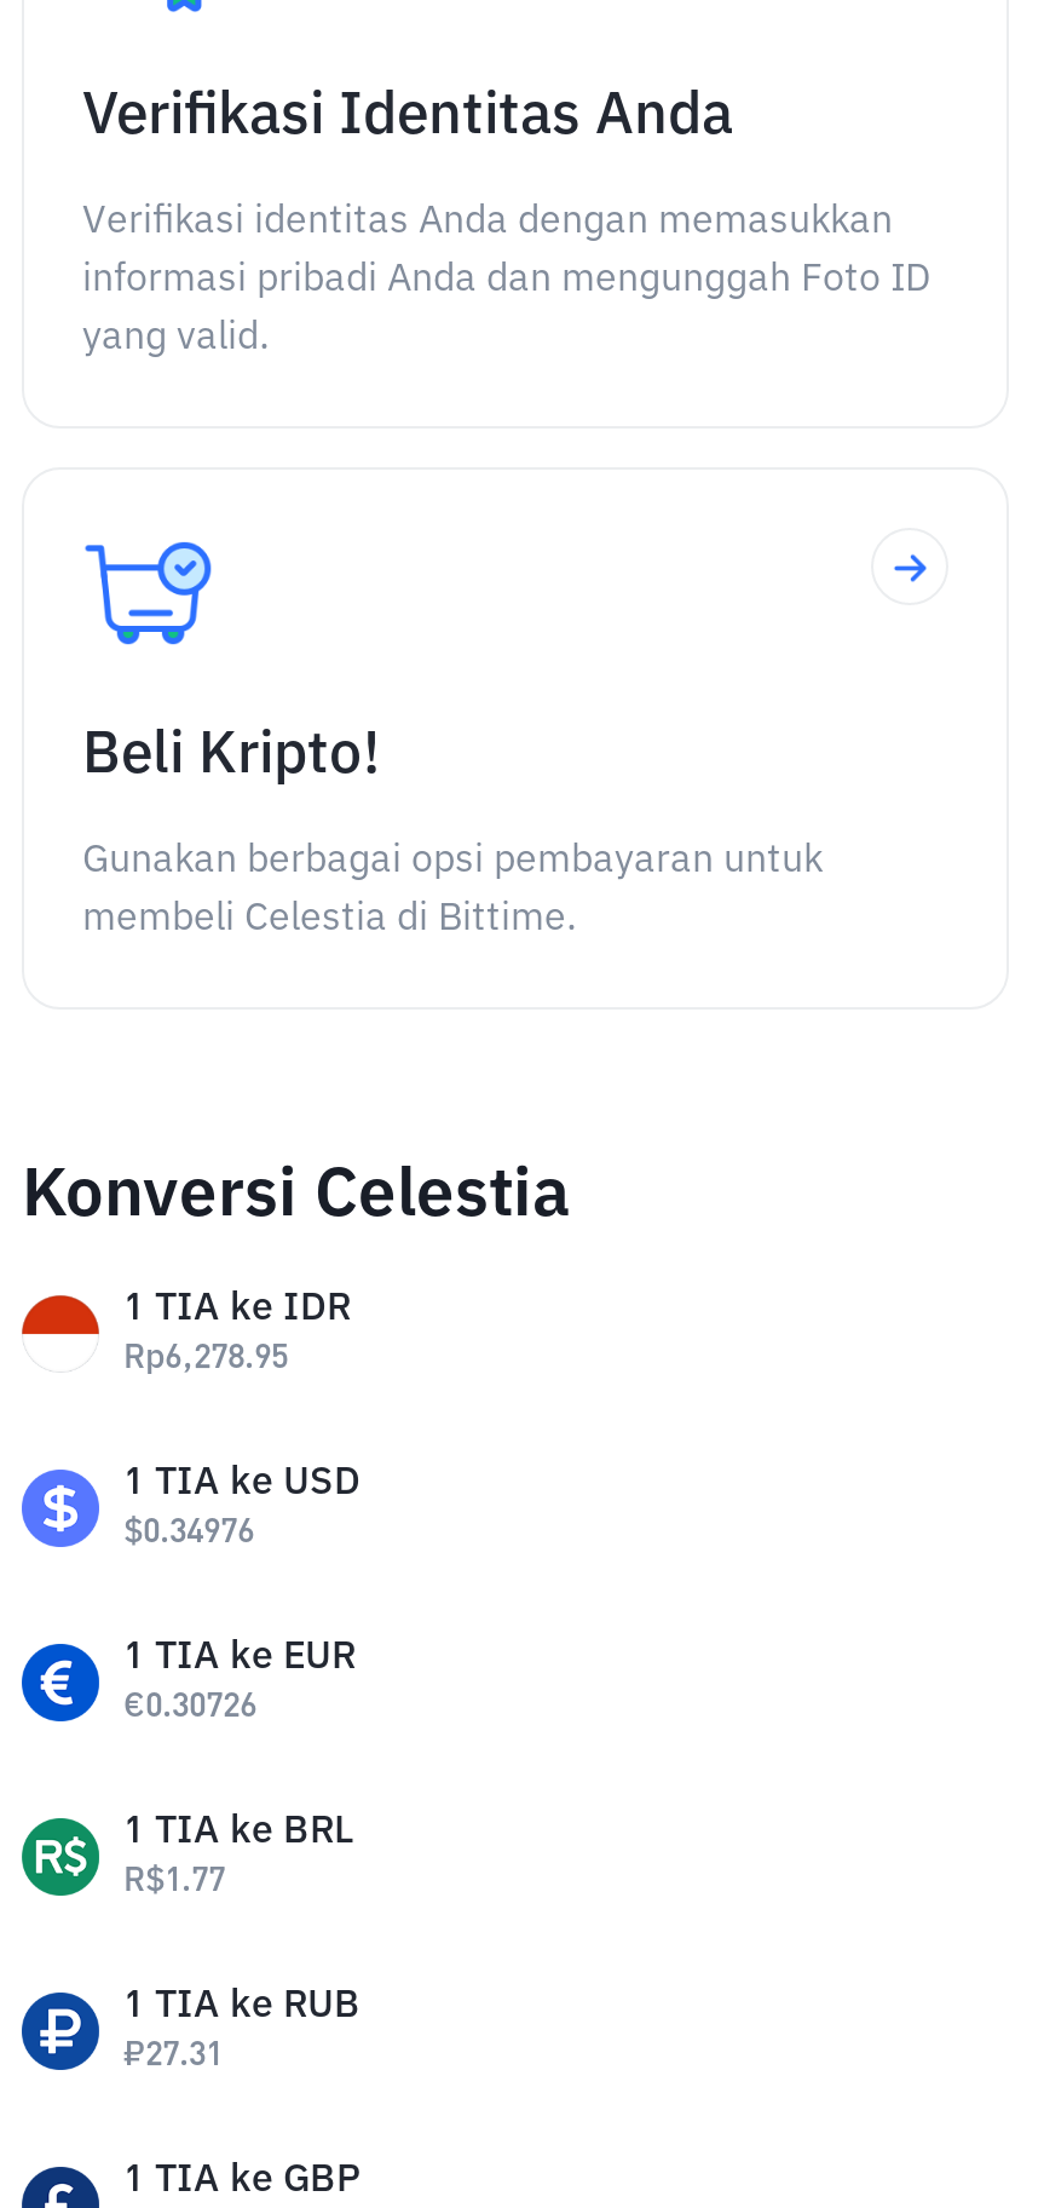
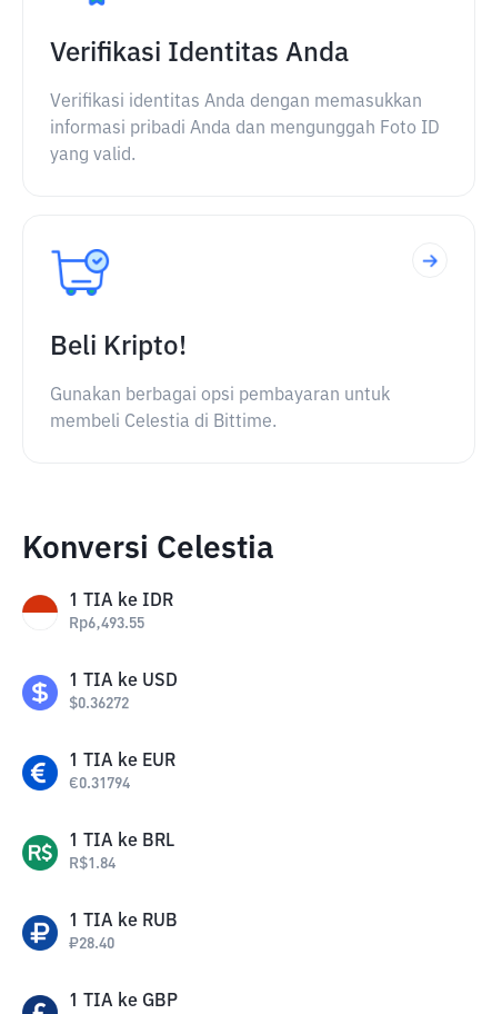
[123,1341,288,1375] Rp6,278.95 -> [69,616,144,632] Rp6,493.55
[123,1516,254,1549] $0.34976 -> [69,696,129,712] $0.36272
[123,1690,256,1724] €0.30726 -> [69,776,130,792] €0.31794
[123,1864,225,1898] R$1.77 -> [69,856,116,872] R$1.84
[123,2039,223,2072] ₽27.31 -> [69,936,114,952] ₽28.40

